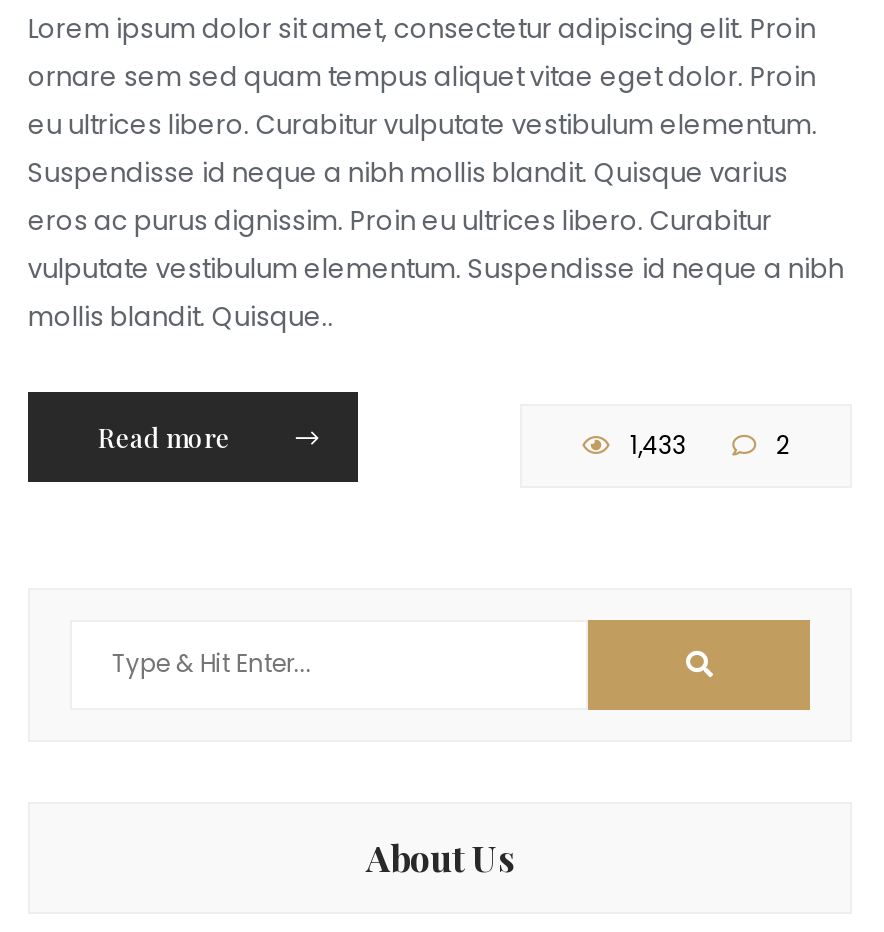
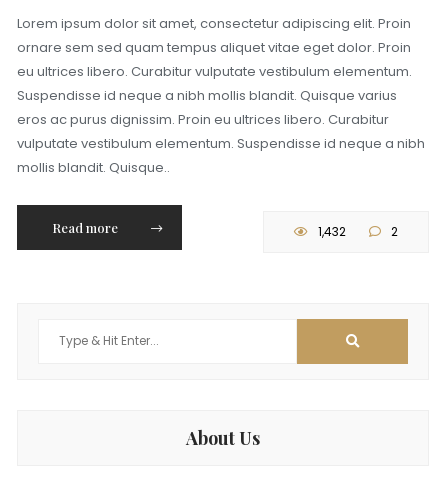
[630,427,686,461] 1,433 -> [318,222,346,239] 1,432

